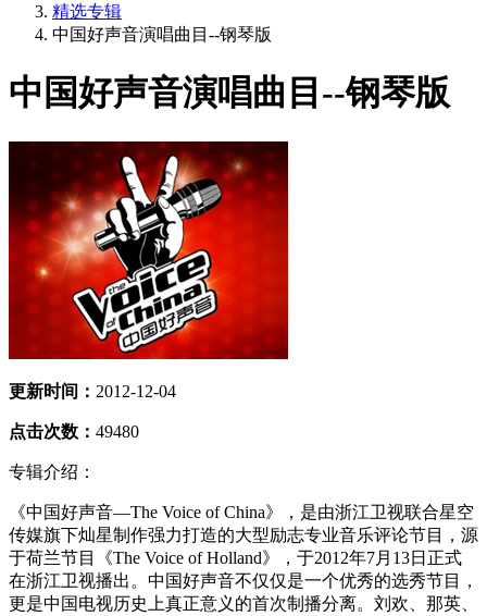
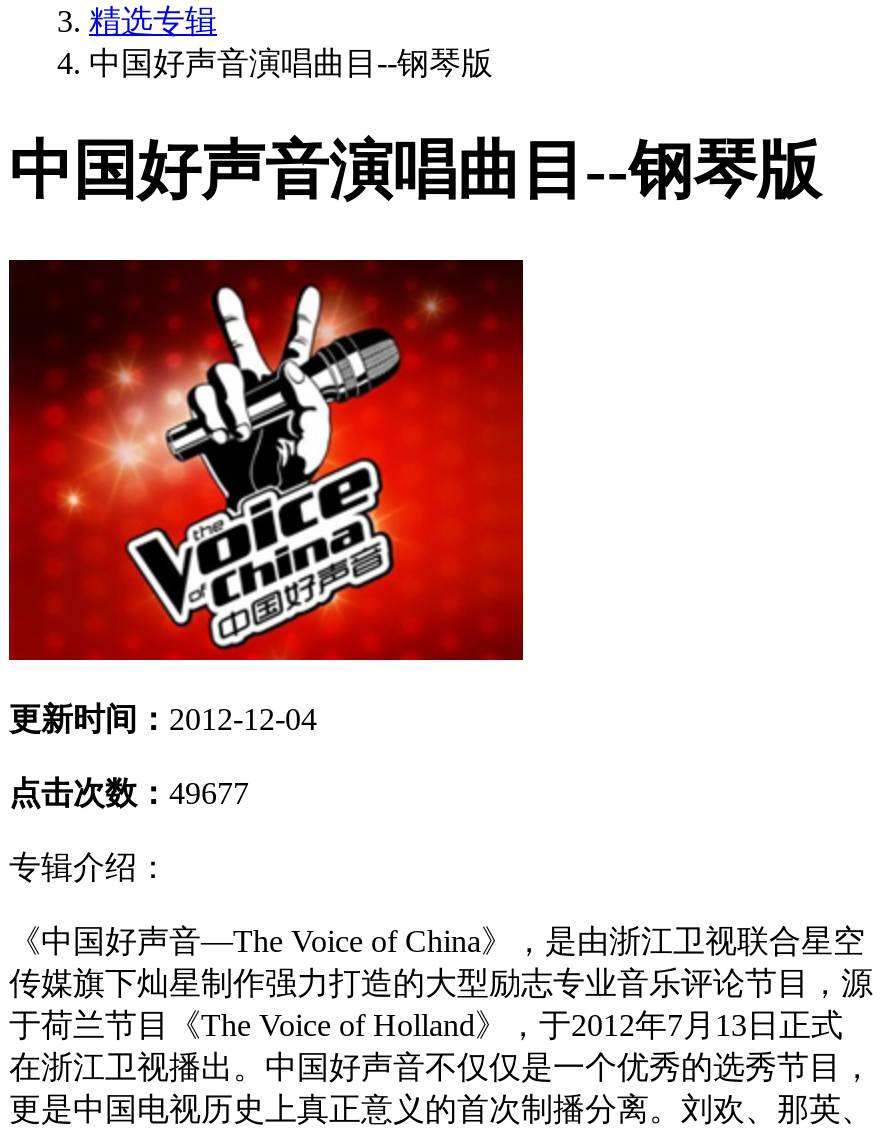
[9,422,139,441] 点击次数：49480 -> [9,776,249,810] 点击次数：49677

